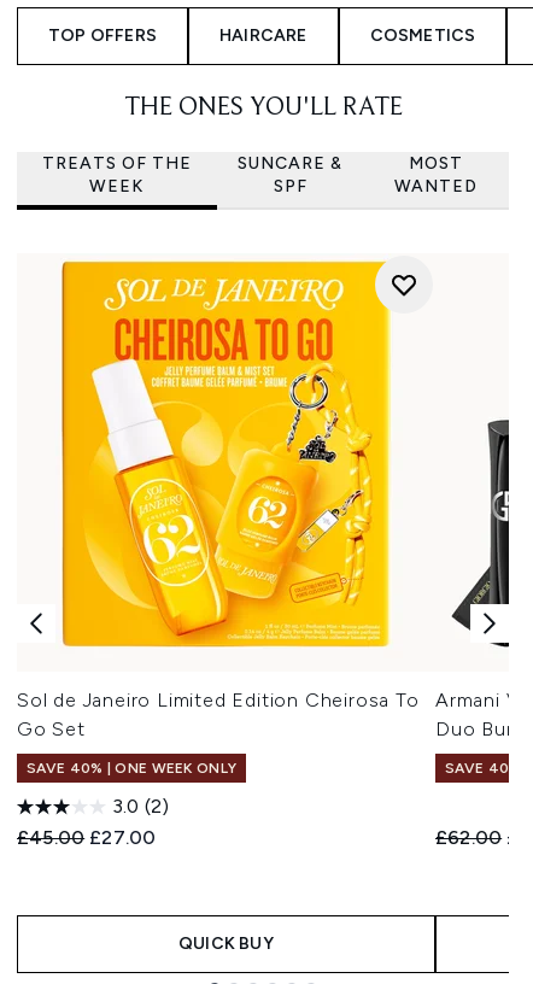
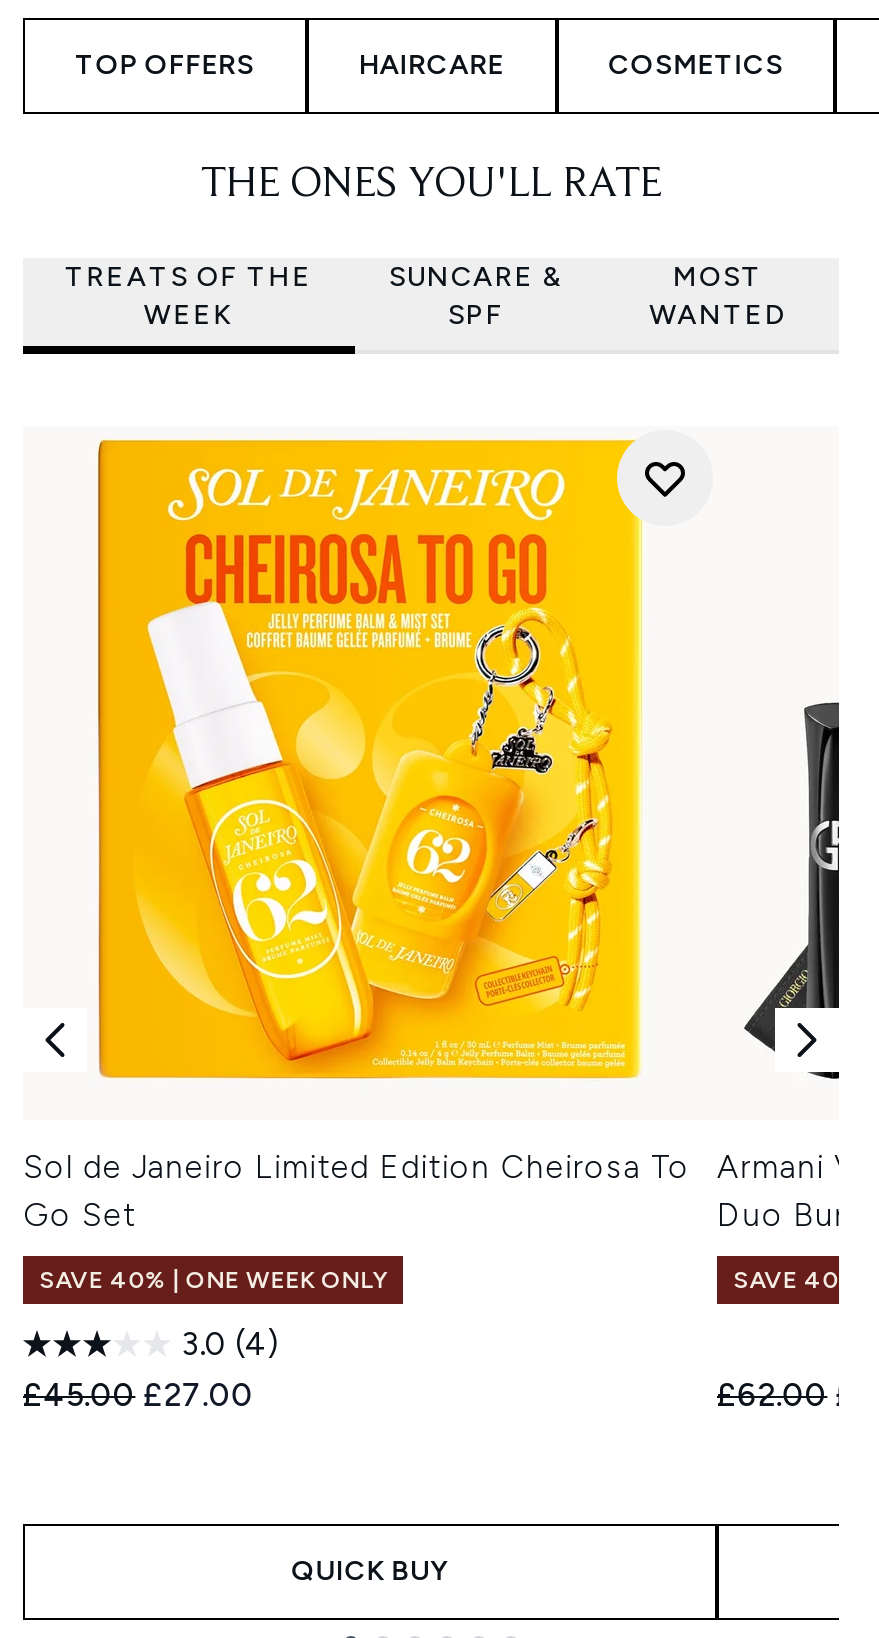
[112,795,169,818] 3.0 (2) -> [181,1324,279,1362] 3.0 (4)

